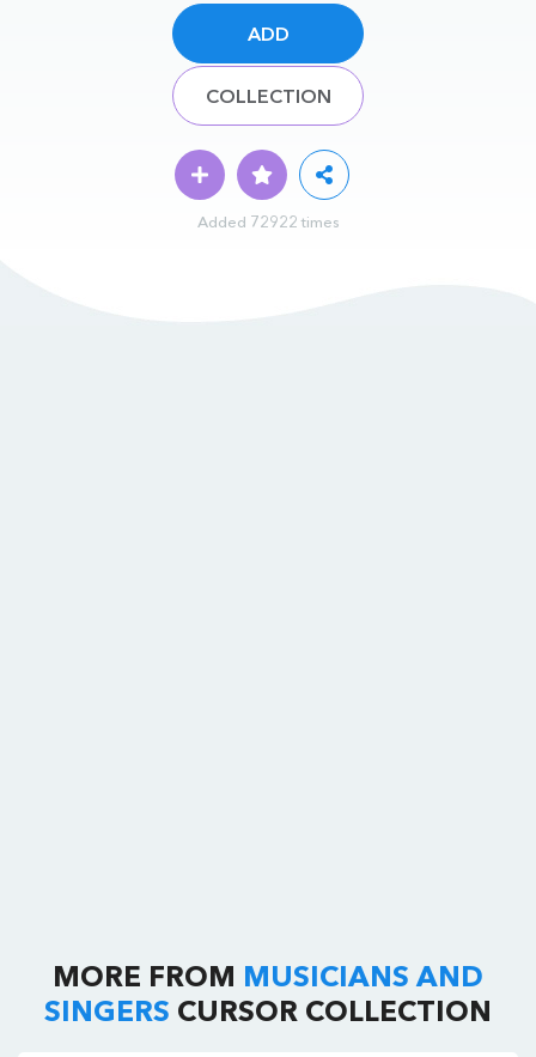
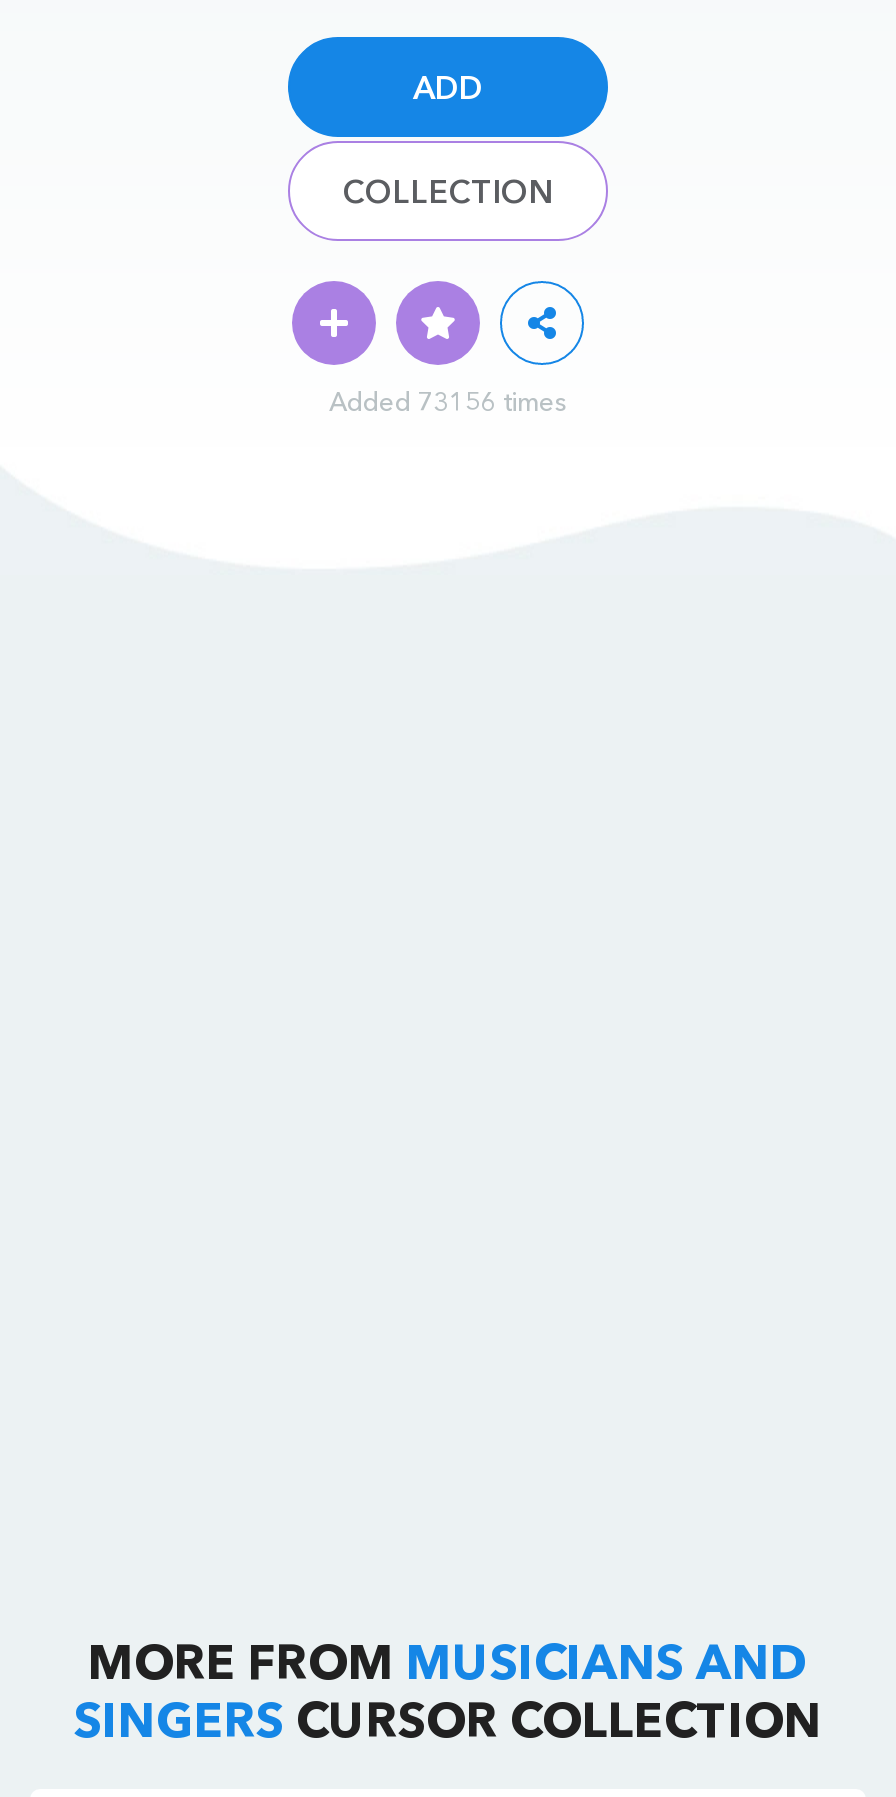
[197,211,339,230] Added 72922 times -> [329,384,567,416] Added 73156 times

